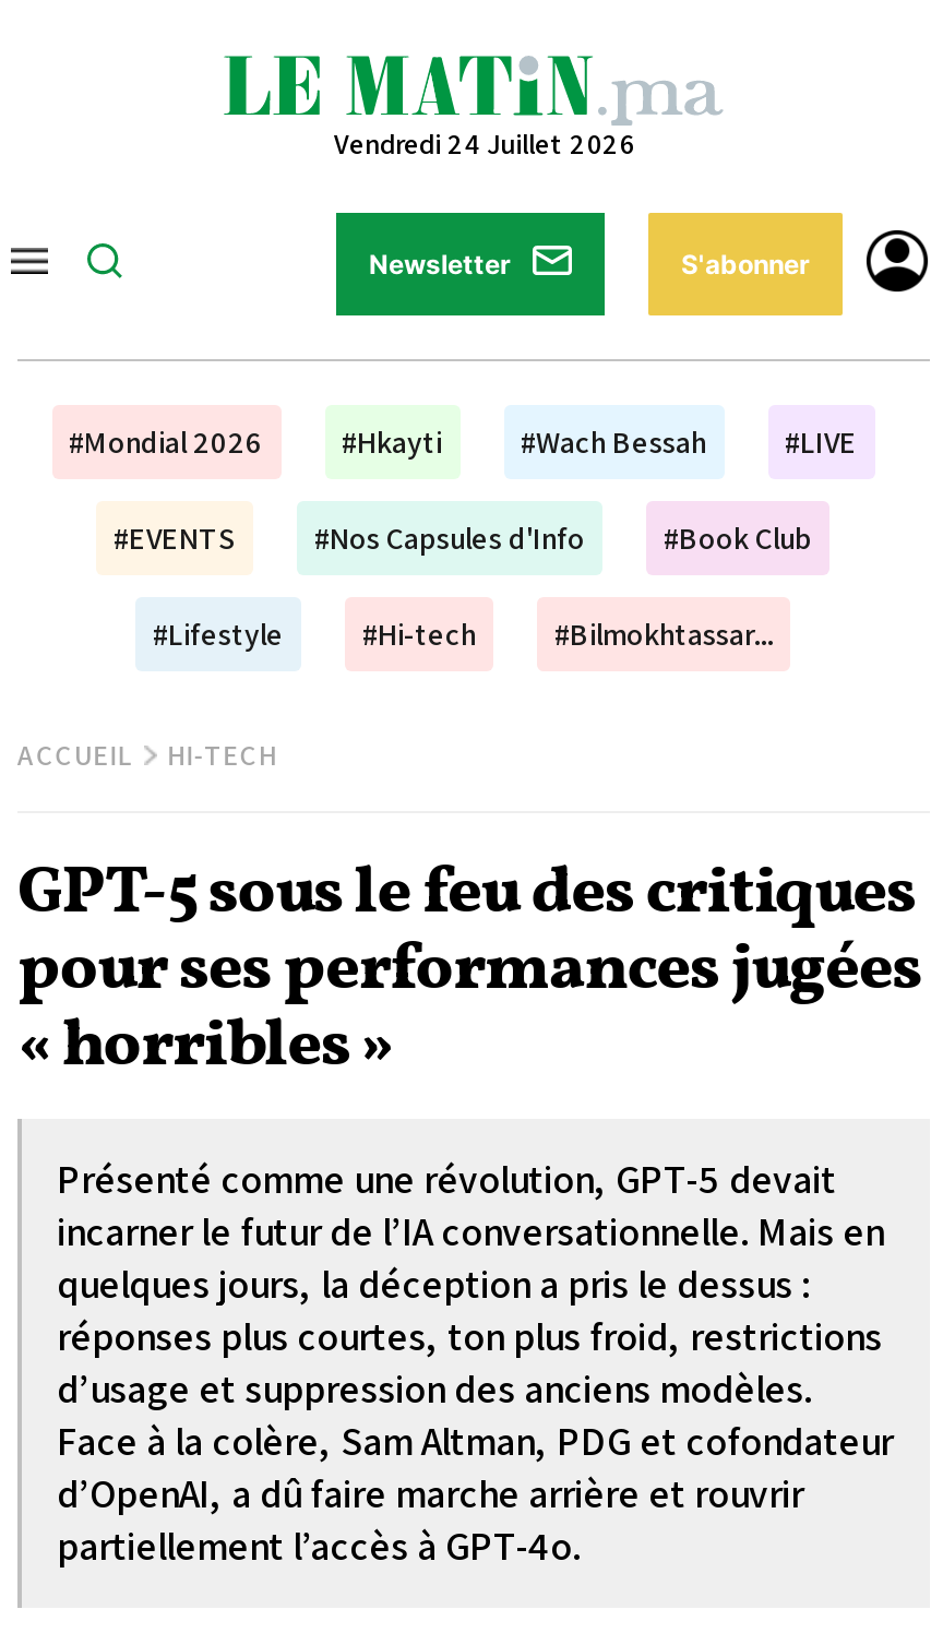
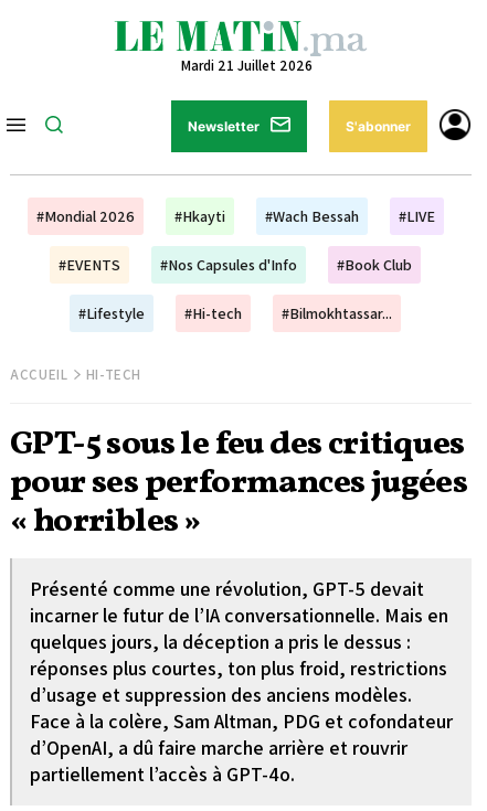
[334,126,635,163] Vendredi 24 Juillet 2026 -> [181,56,312,75] Mardi 21 Juillet 2026

